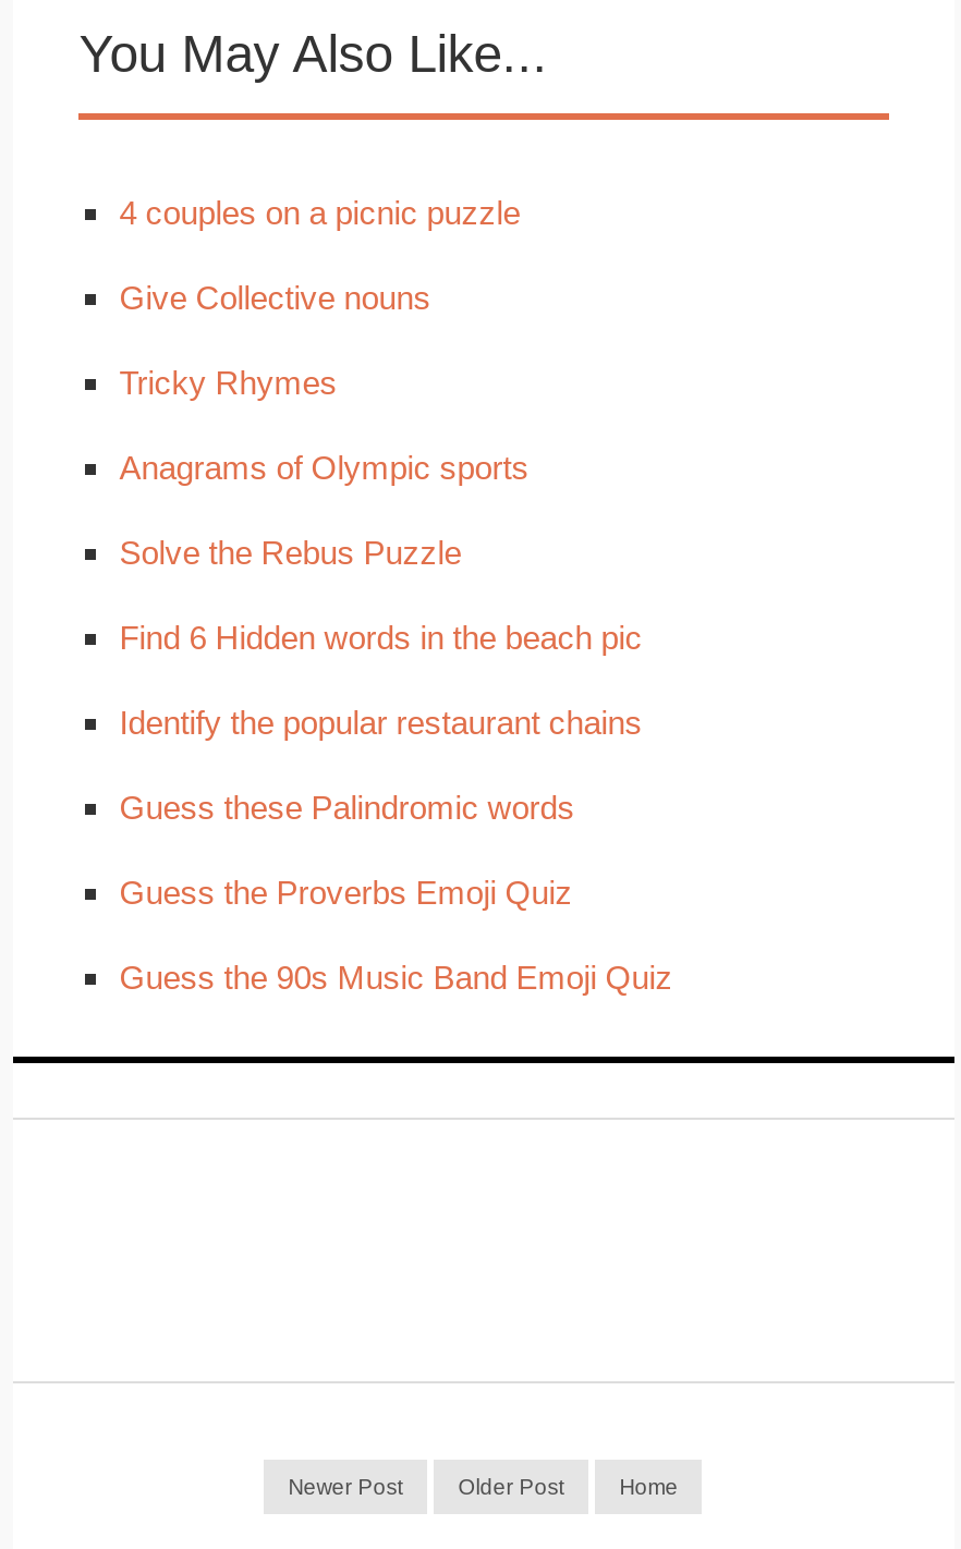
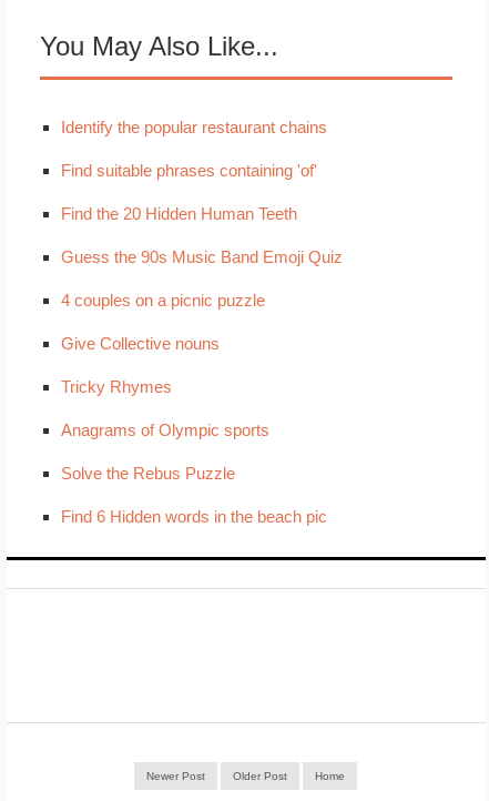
none -> [61,161,317,223] Find suitable phrases containing 'of' | Find the 20 Hidden Human Teeth
moved [119,194,642,656] -> [61,291,327,526]: 4 couples on a picnic puzzle | Give Collective nouns | Tricky Rhymes | Anagrams of Olympic sports | Solve the Rebus Puzzle | Find 6 Hidden words in the beach pic
moved [119,704,642,741] -> [61,118,327,136]: Identify the popular restaurant chains
[119,789,575,911] Guess these Palindromic words | Guess the Proverbs Emoji Quiz -> none
moved [119,959,673,996] -> [61,247,342,266]: Guess the 90s Music Band Emoji Quiz

